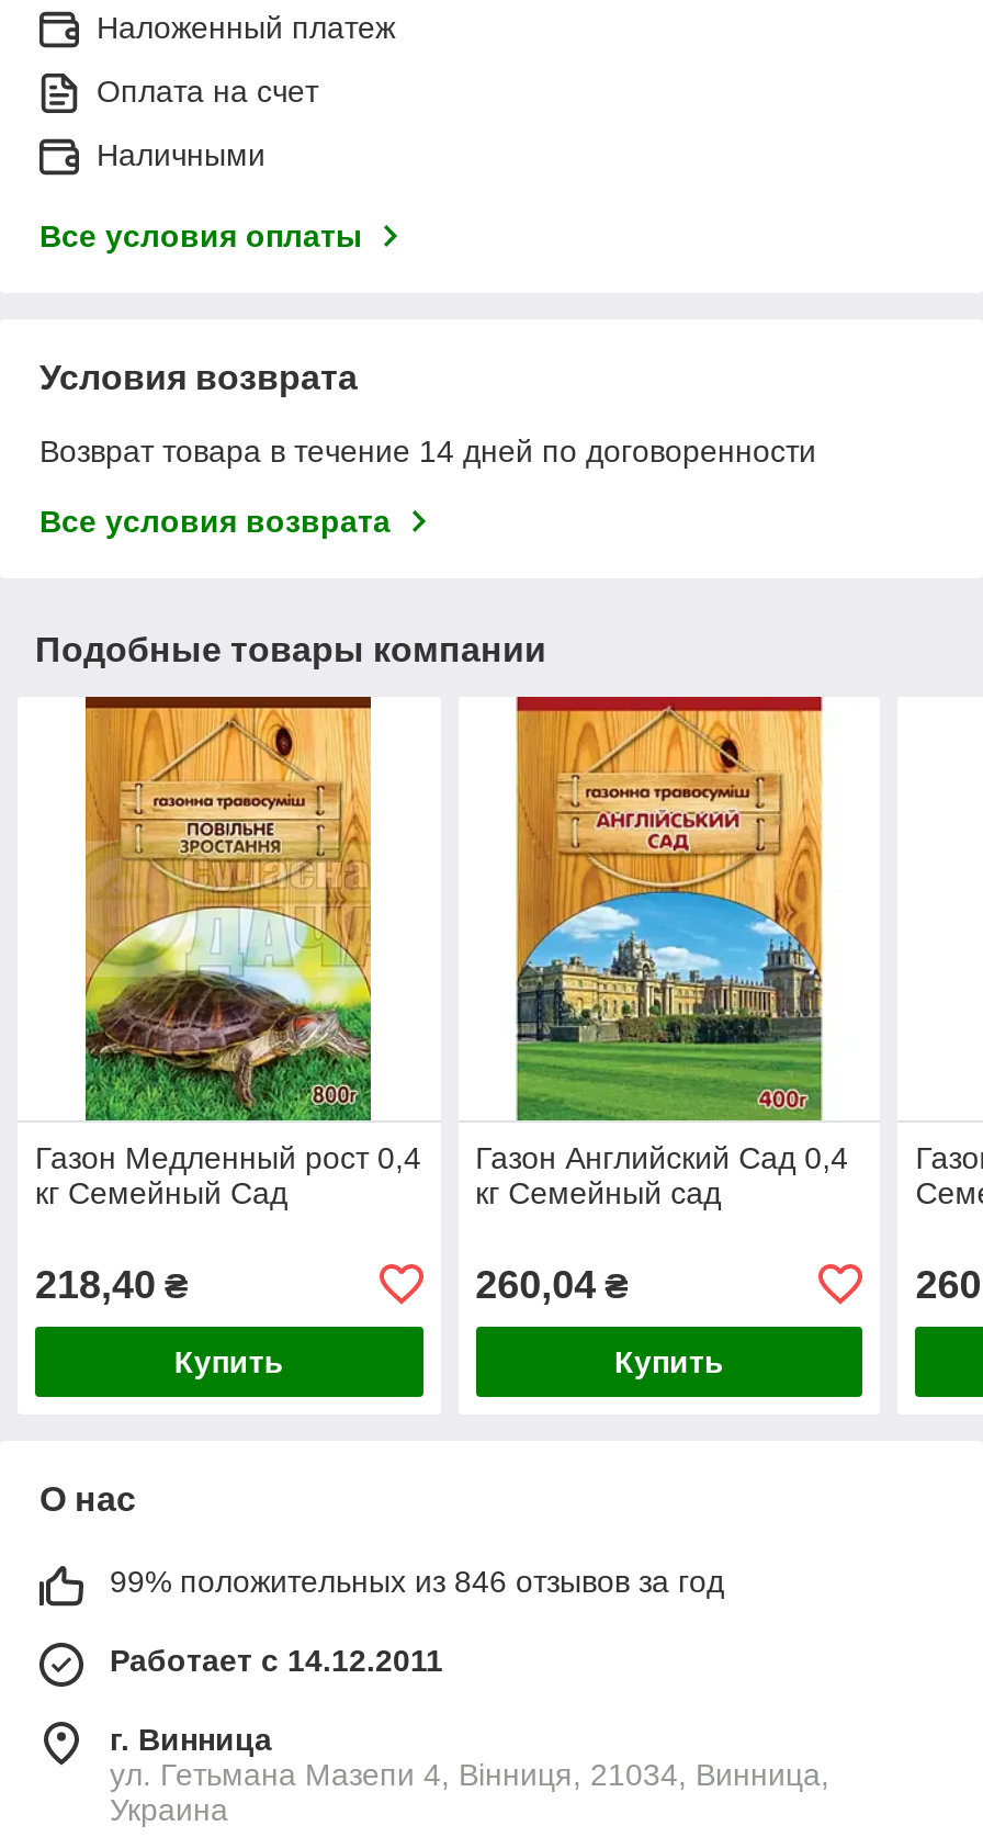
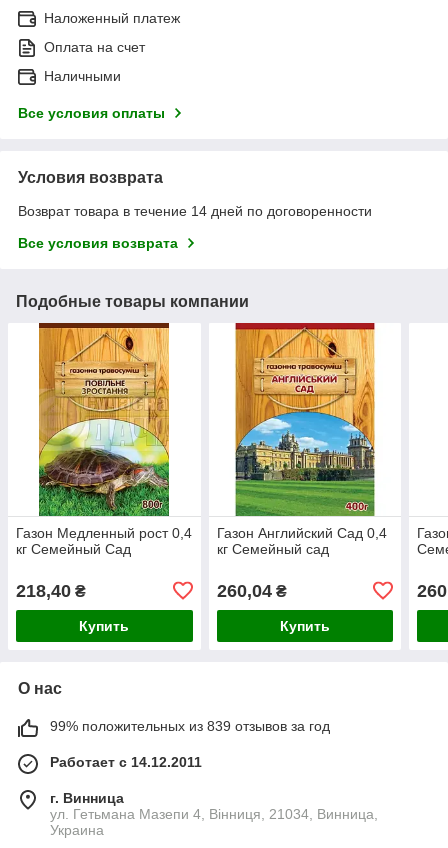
[110,1563,724,1598] 99% положительных из 846 отзывов за год -> [50,718,330,734] 99% положительных из 839 отзывов за год

